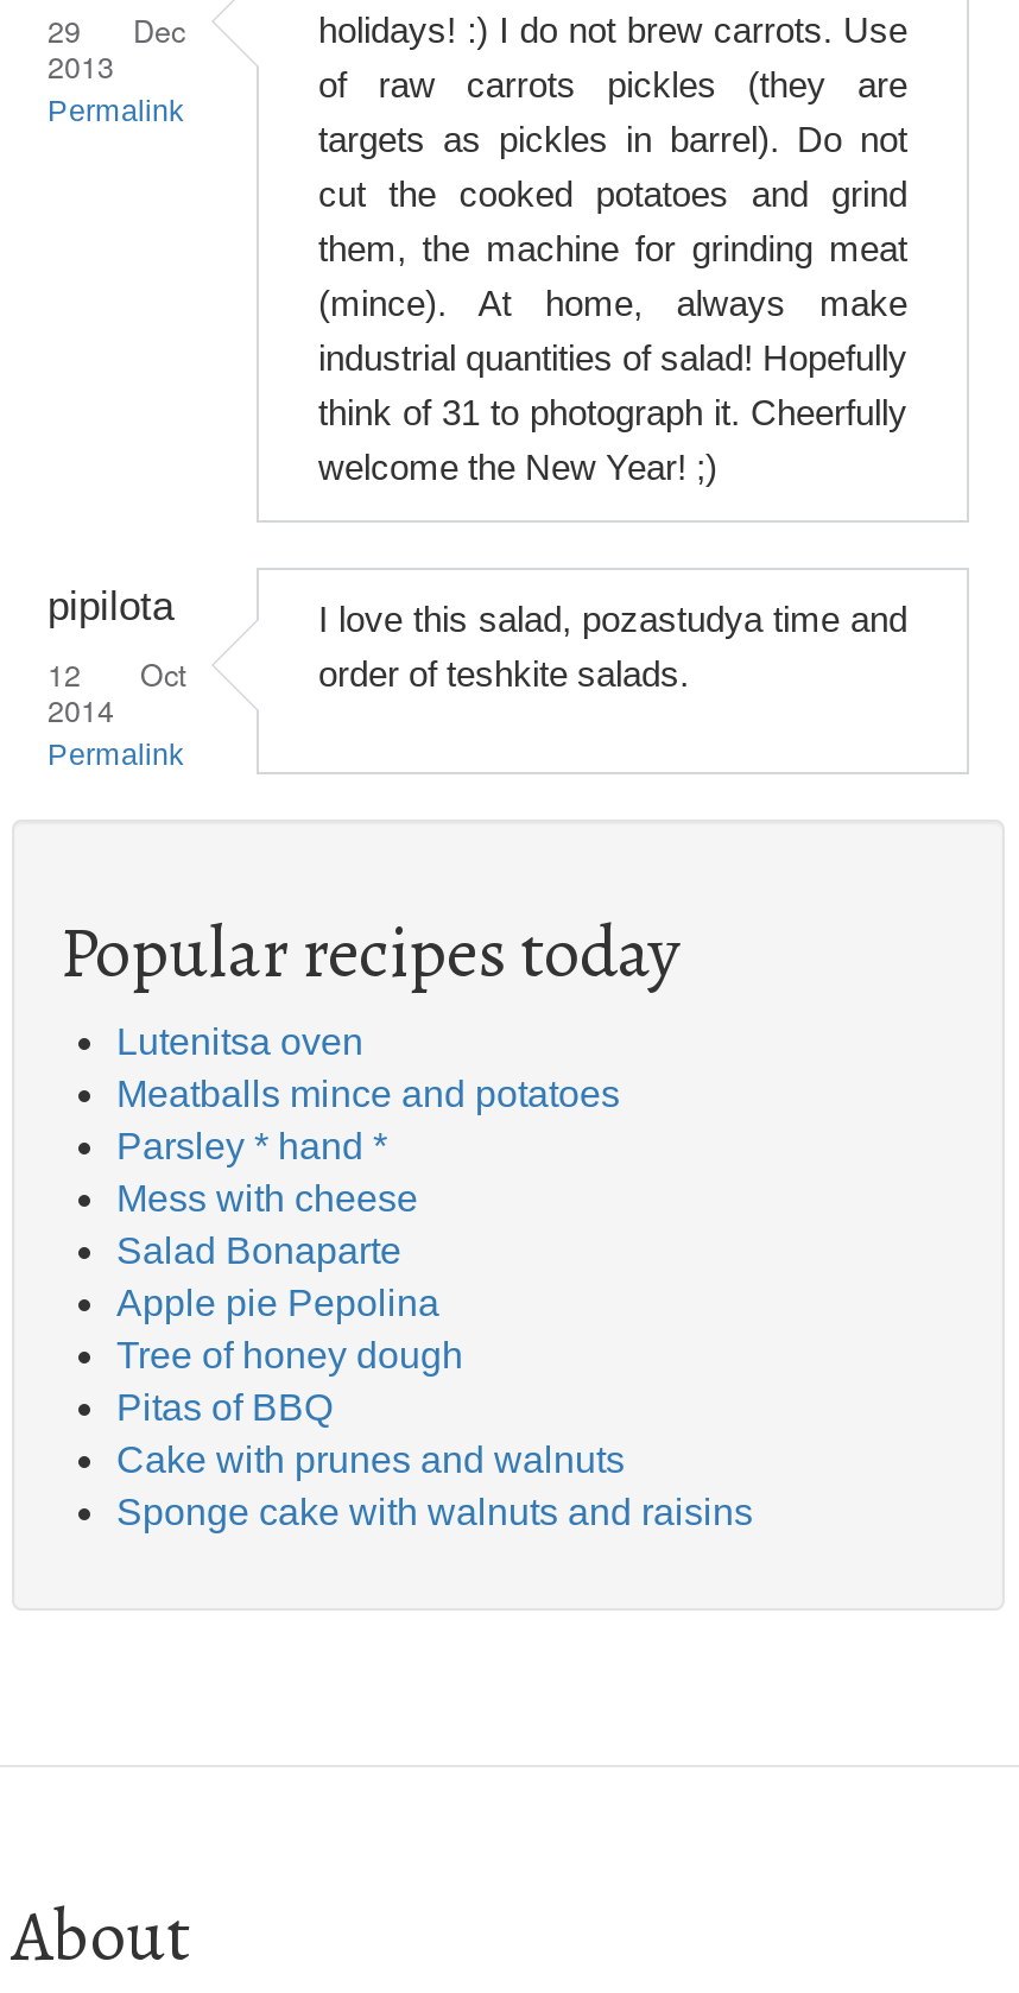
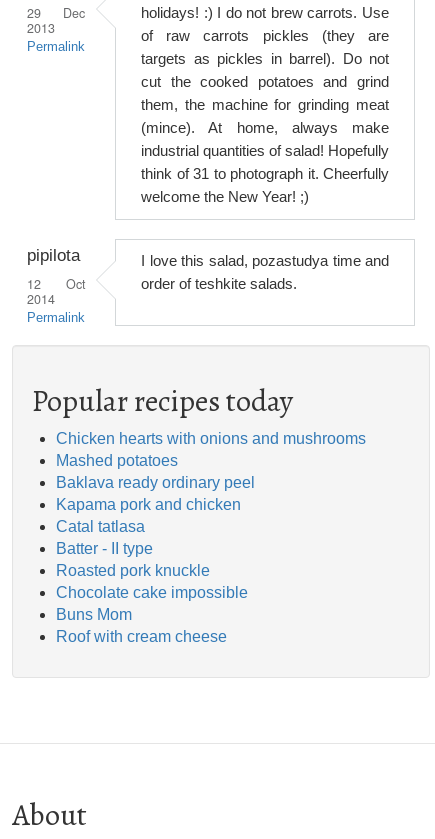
[116,1021,753,1532] Lutenitsa oven | Meatballs mince and potatoes | Parsley * hand * | Mess with cheese | Salad Bonaparte | Apple pie Pepolina | Tree of honey dough | Pitas of BBQ | Cake with prunes and walnuts | Sponge cake with walnuts and raisins -> [56,430,366,645] Chicken hearts with onions and mushrooms | Mashed potatoes | Baklava ready ordinary peel | Kapama pork and chicken | Catal tatlasa | Batter - II type | Roasted pork knuckle | Chocolate cake impossible | Buns Mom | Roof with cream cheese

